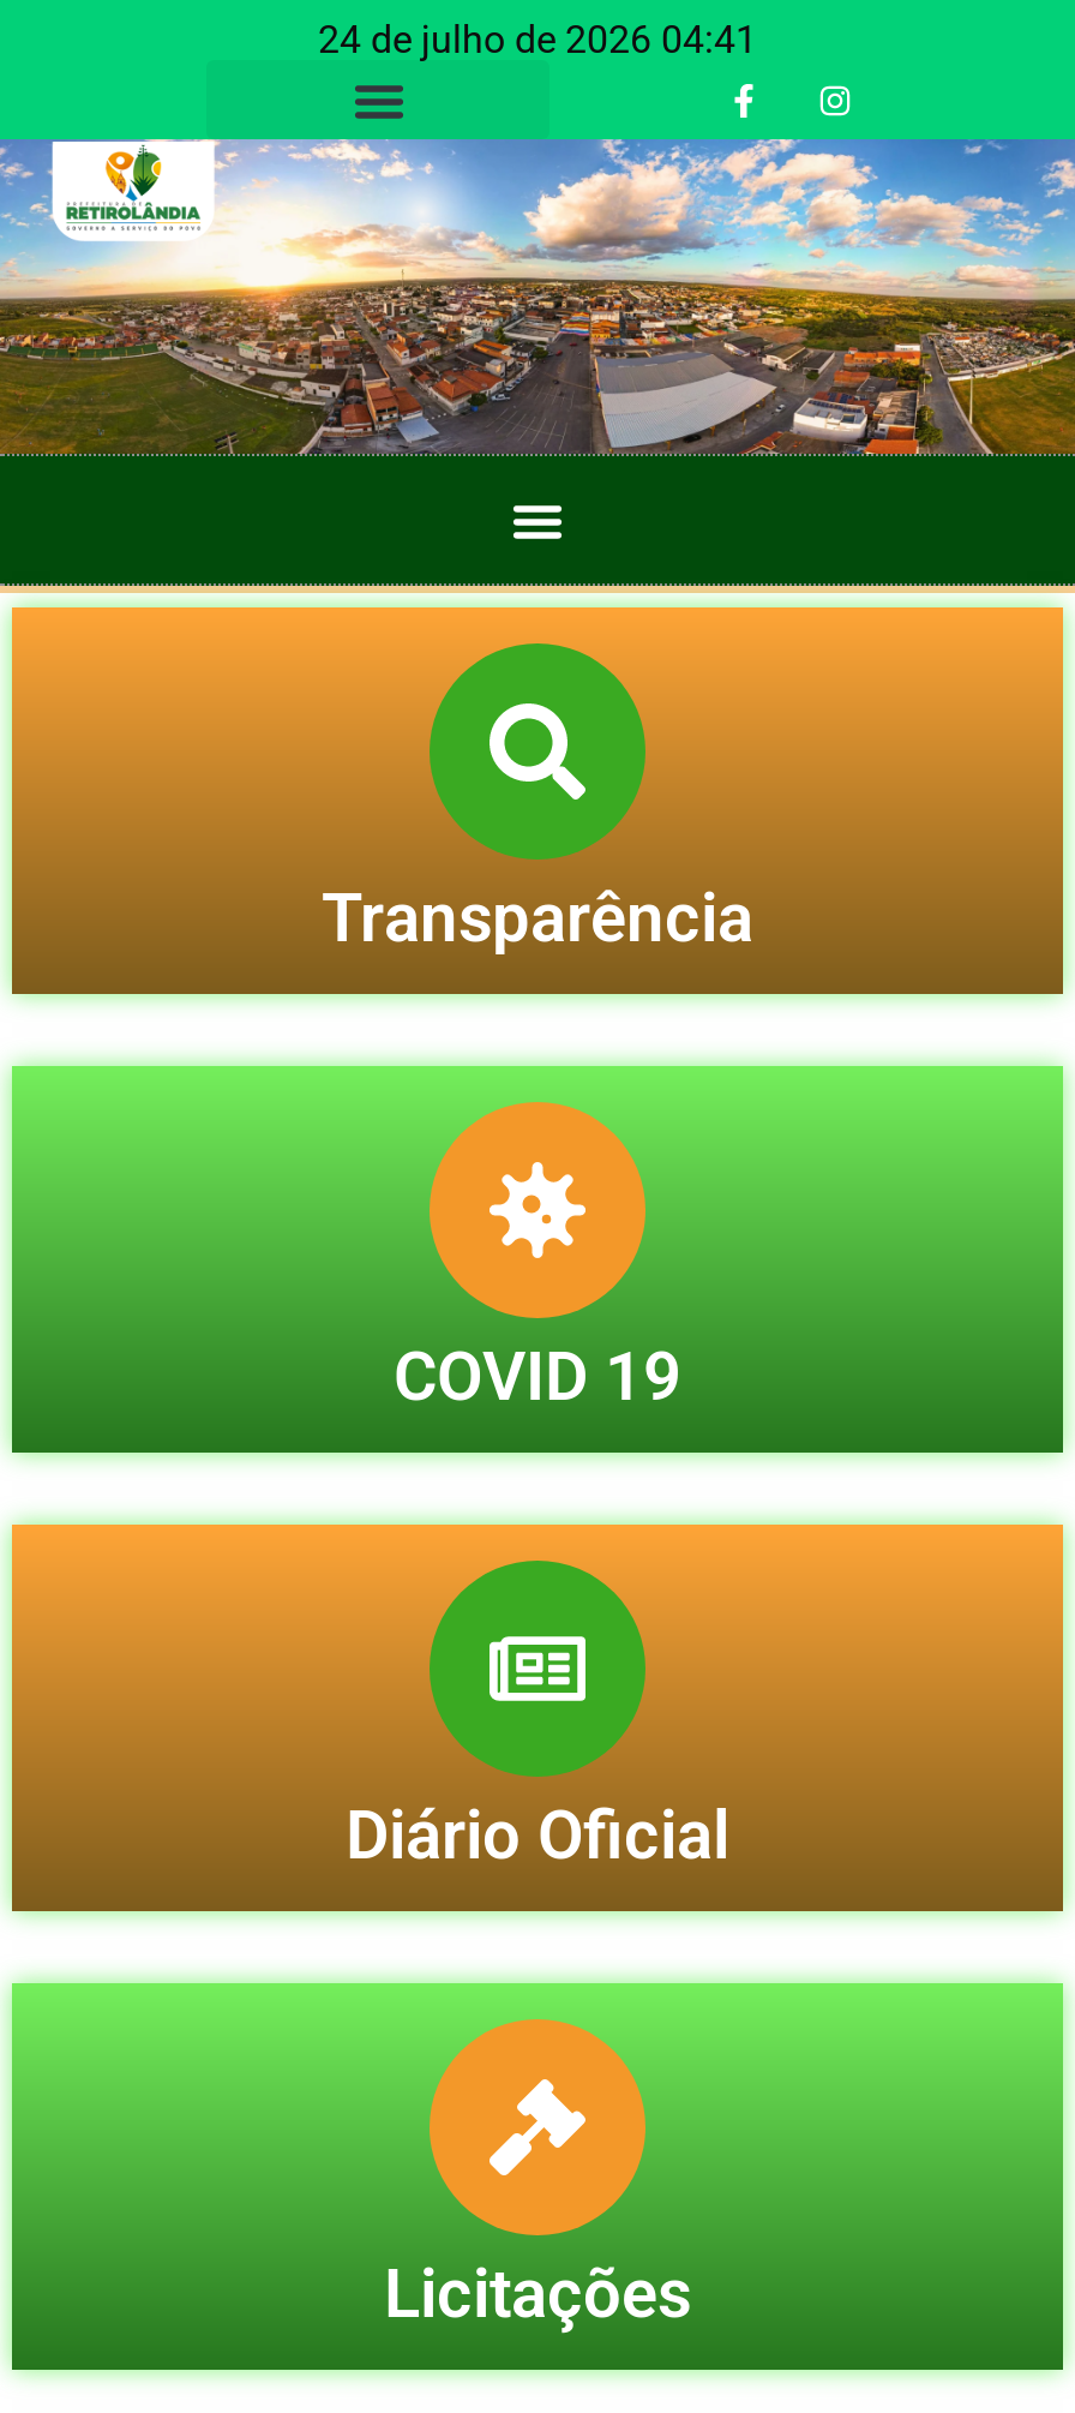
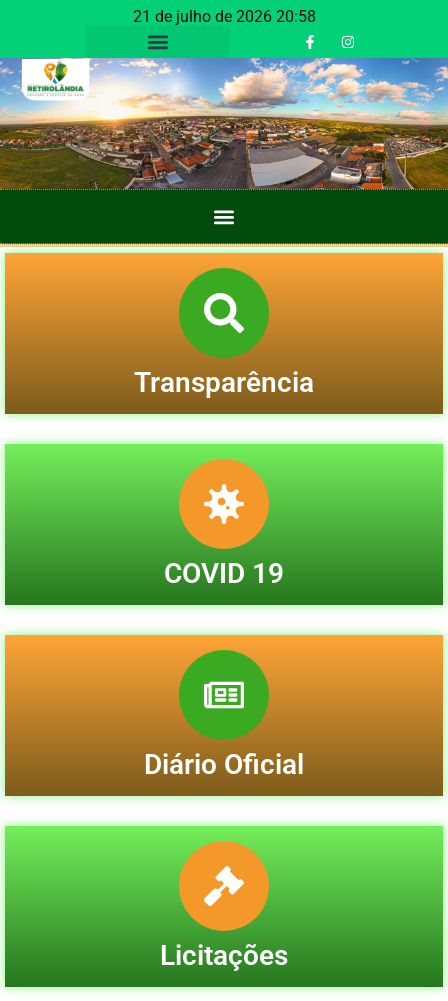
[318,17,757,62] 24 de julho de 2026 04:41 -> [132,7,315,26] 21 de julho de 2026 20:58

